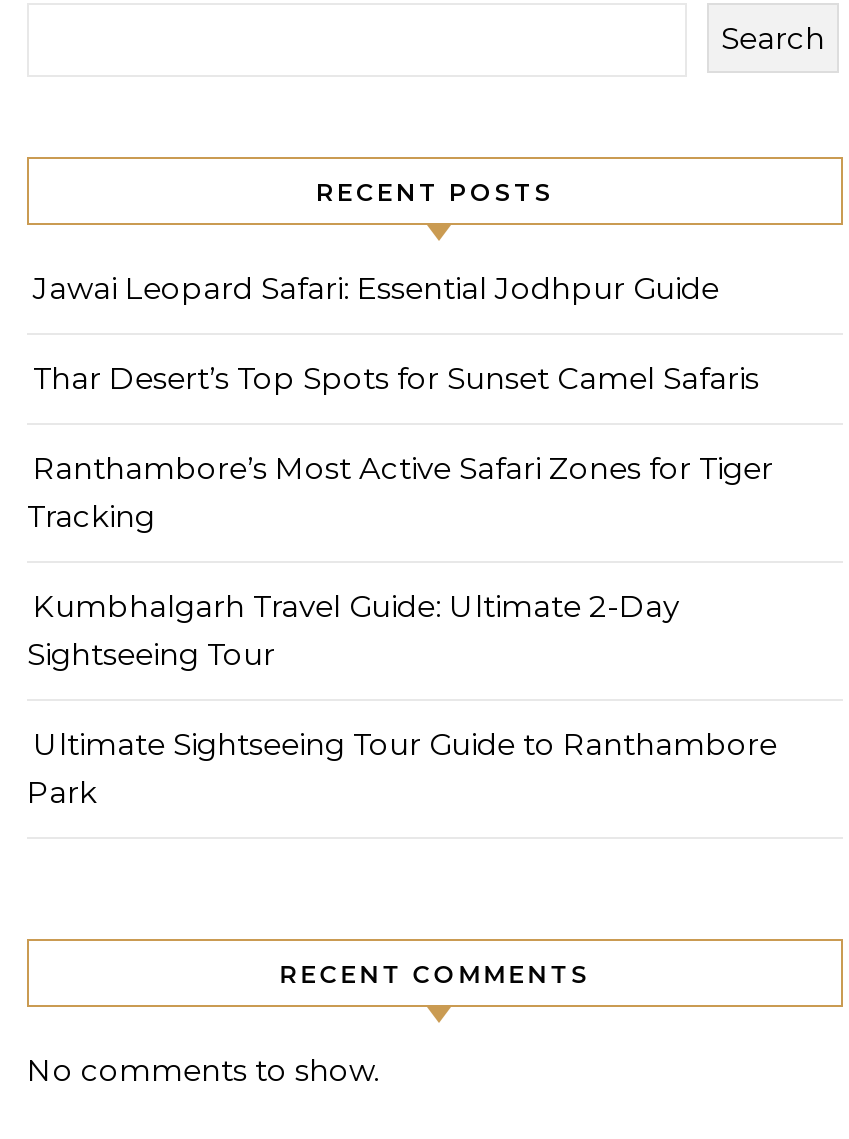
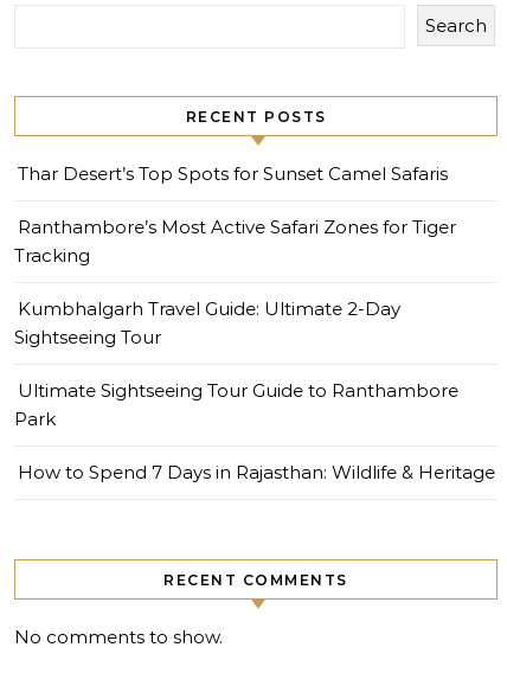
[33,269,719,307] Jawai Leopard Safari: Essential Jodhpur Guide -> none
moved [27,359,777,811] -> [14,162,458,430]: Thar Desert’s Top Spots for Sunset Camel Safaris | Ranthambore’s Most Active Safari Zones for Tiger | Tracking | Kumbhalgarh Travel Guide: Ultimate 2-Day | Sightseeing Tour | Ultimate Sightseeing Tour Guide to Ranthambore | Park
none -> [18,461,495,483] How to Spend 7 Days in Rajasthan: Wildlife & Heritage

